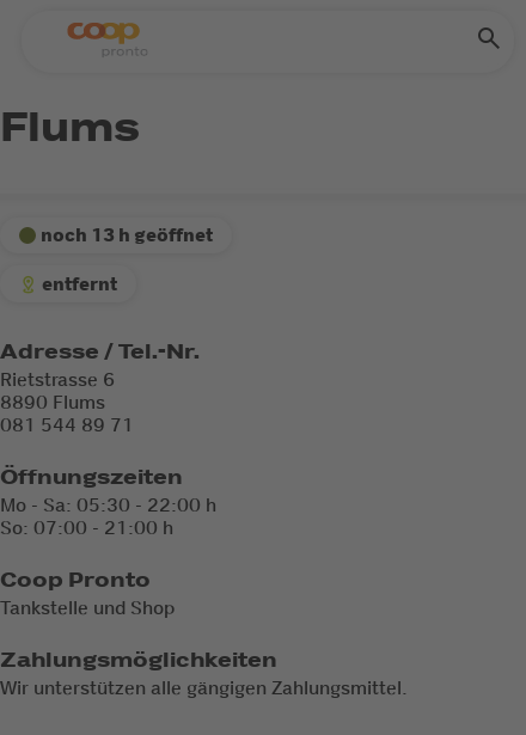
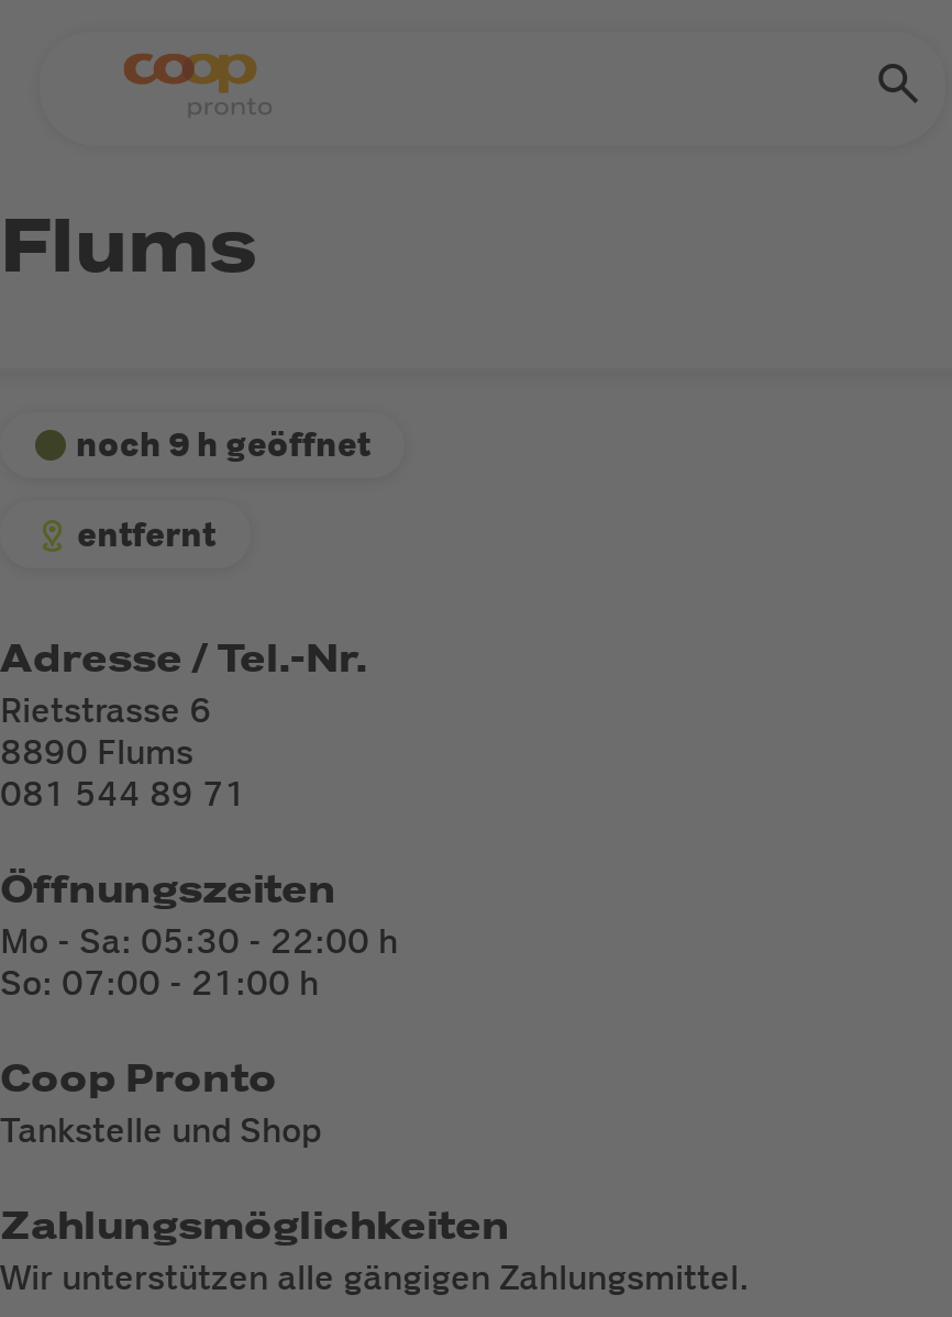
[41,225,213,246] noch 13 h geöffnet -> [76,426,370,465] noch 9 h geöffnet

